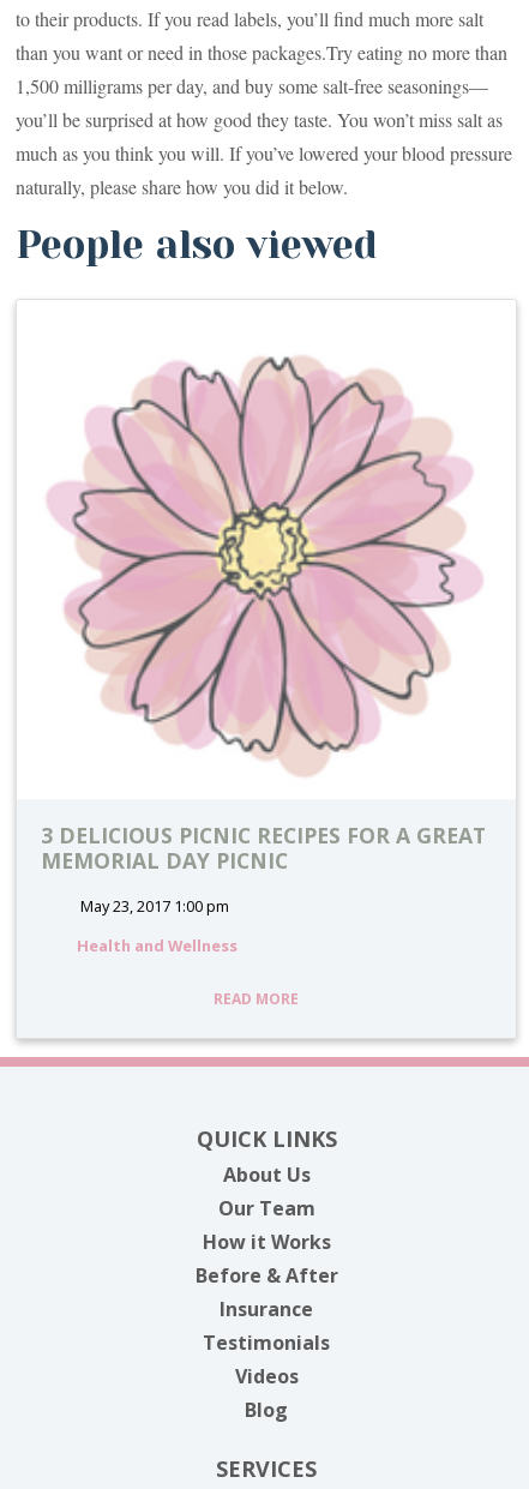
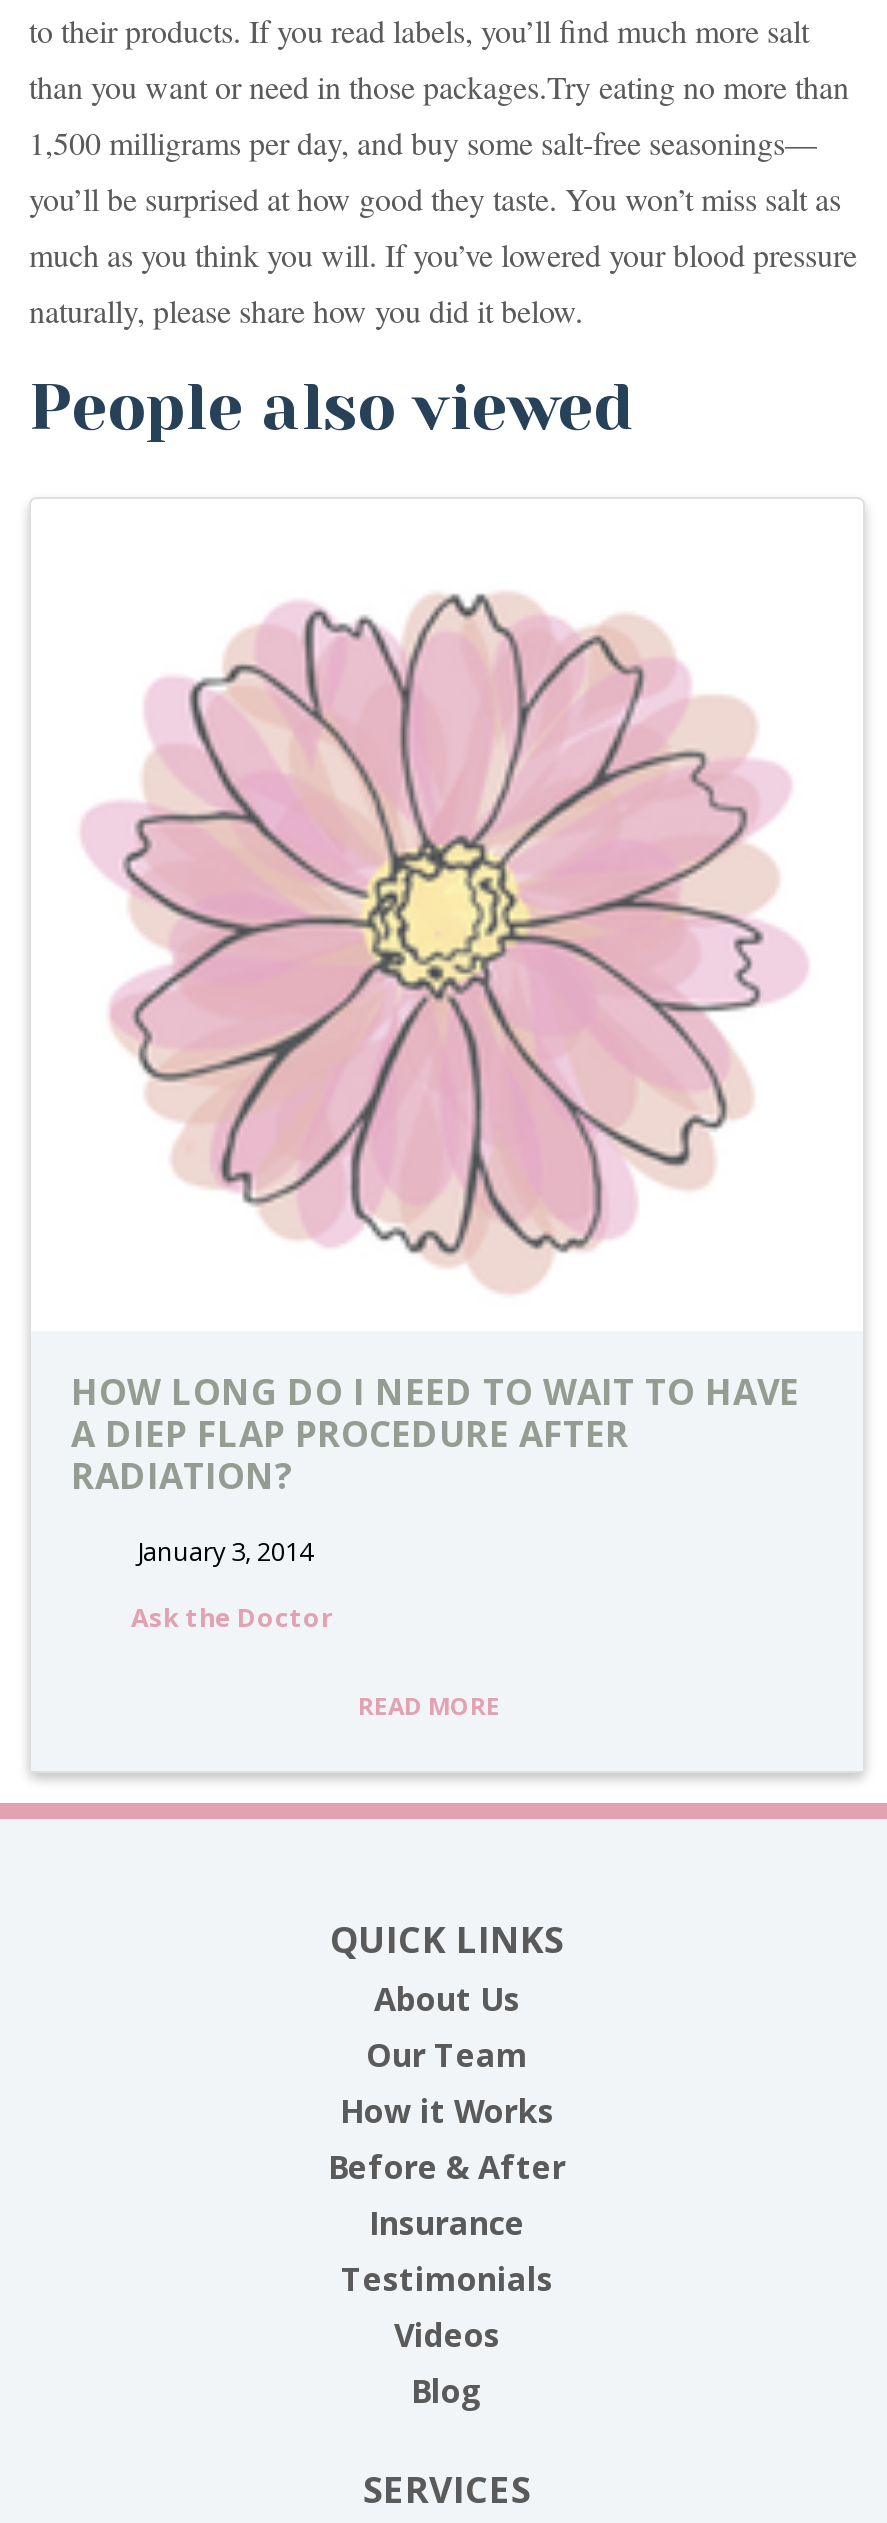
[41,821,486,875] 3 DELICIOUS PICNIC RECIPES FOR A GREAT | MEMORIAL DAY PICNIC -> [71,1368,799,1500] HOW LONG DO I NEED TO WAIT TO HAVE | A DIEP FLAP PROCEDURE AFTER | RADIATION?
[77,895,229,917] May 23, 2017 1:00 pm -> [131,1534,313,1570] January 3, 2014
[77,935,238,957] Health and Wellness -> [131,1600,333,1636] Ask the Doctor

